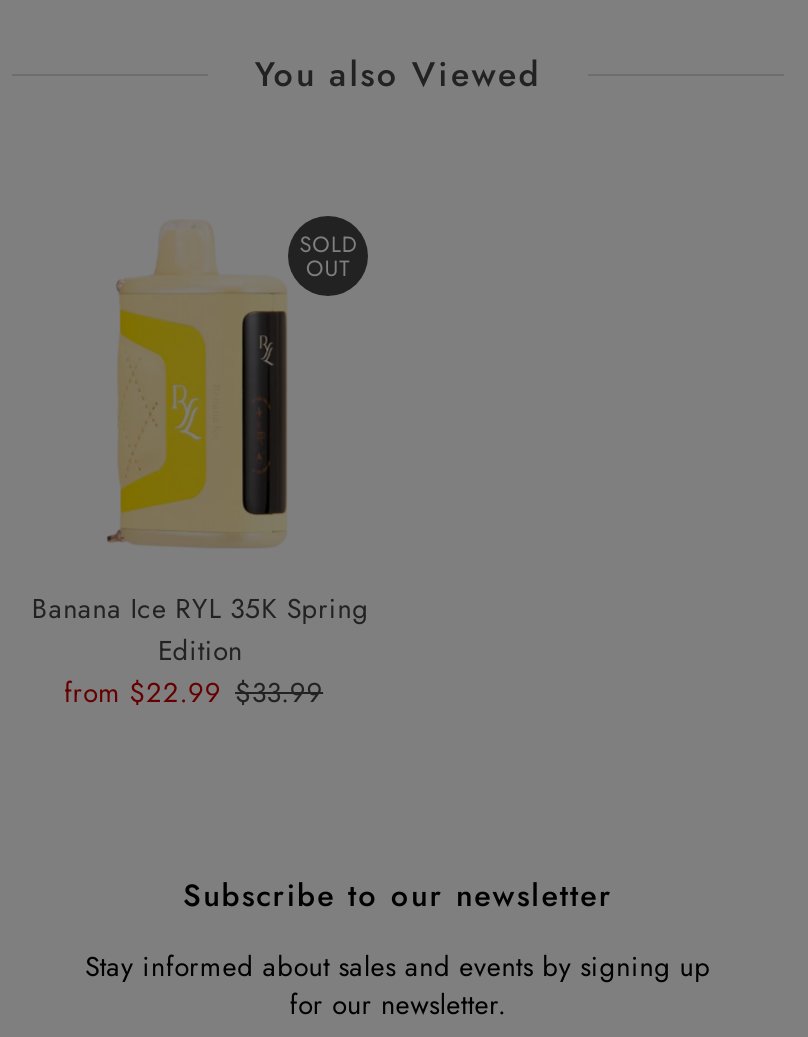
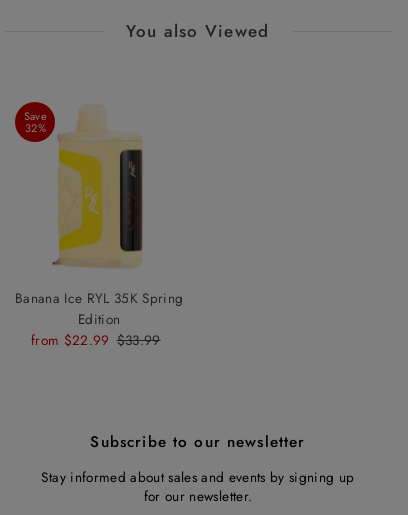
[300,228,356,284] SOLD | OUT -> [24,108,47,136] Save | 32%

